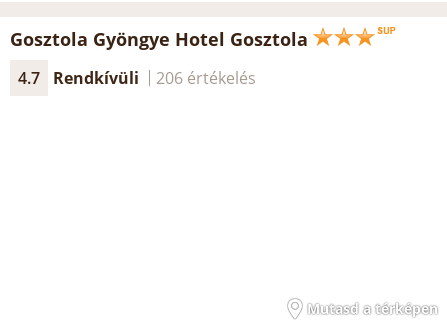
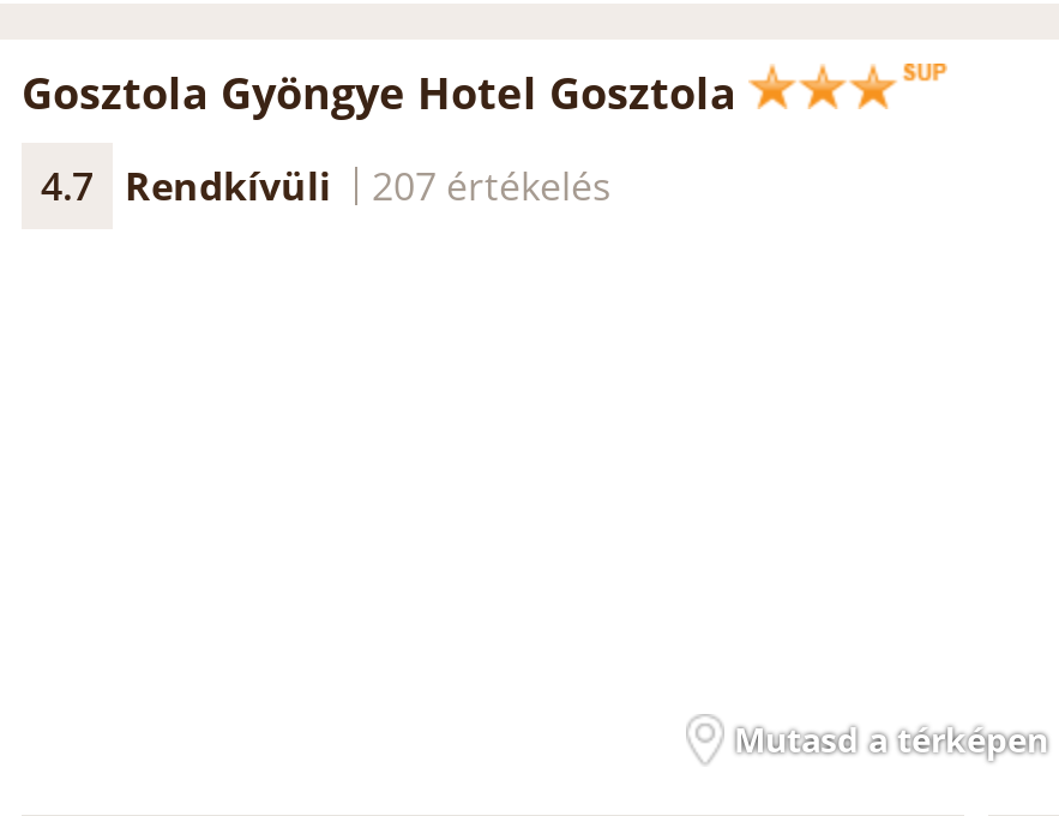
[18,67,256,89] 4.7 Rendkívüli 206 értékelés -> [41,160,612,213] 4.7 Rendkívüli 207 értékelés

